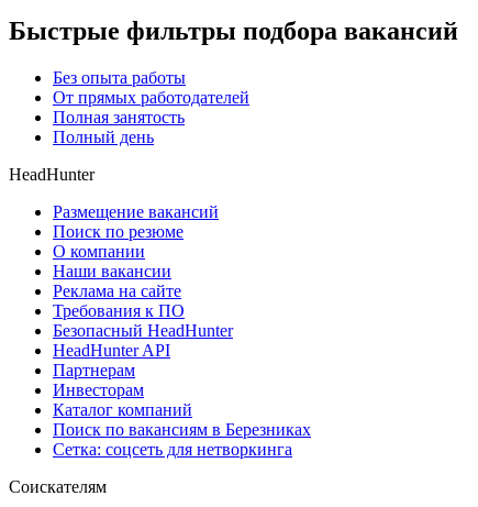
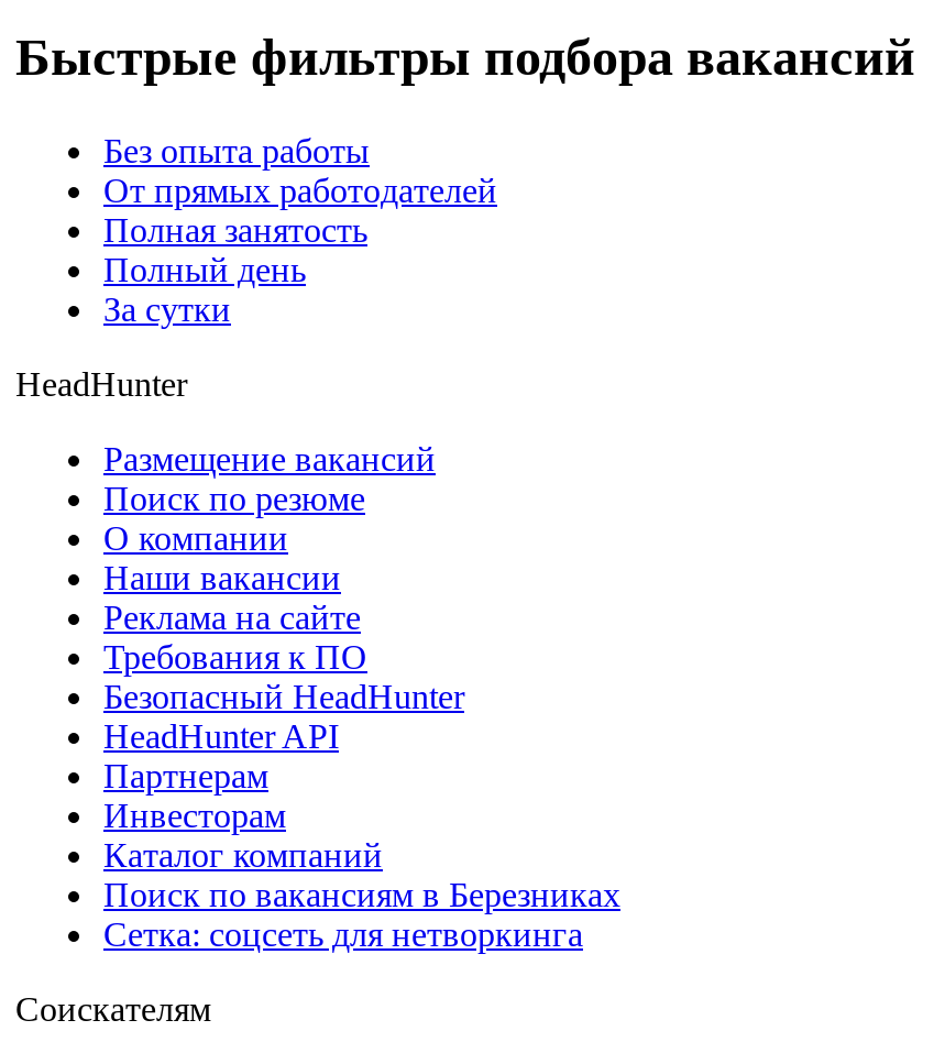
none -> [103,291,231,328] За сутки

